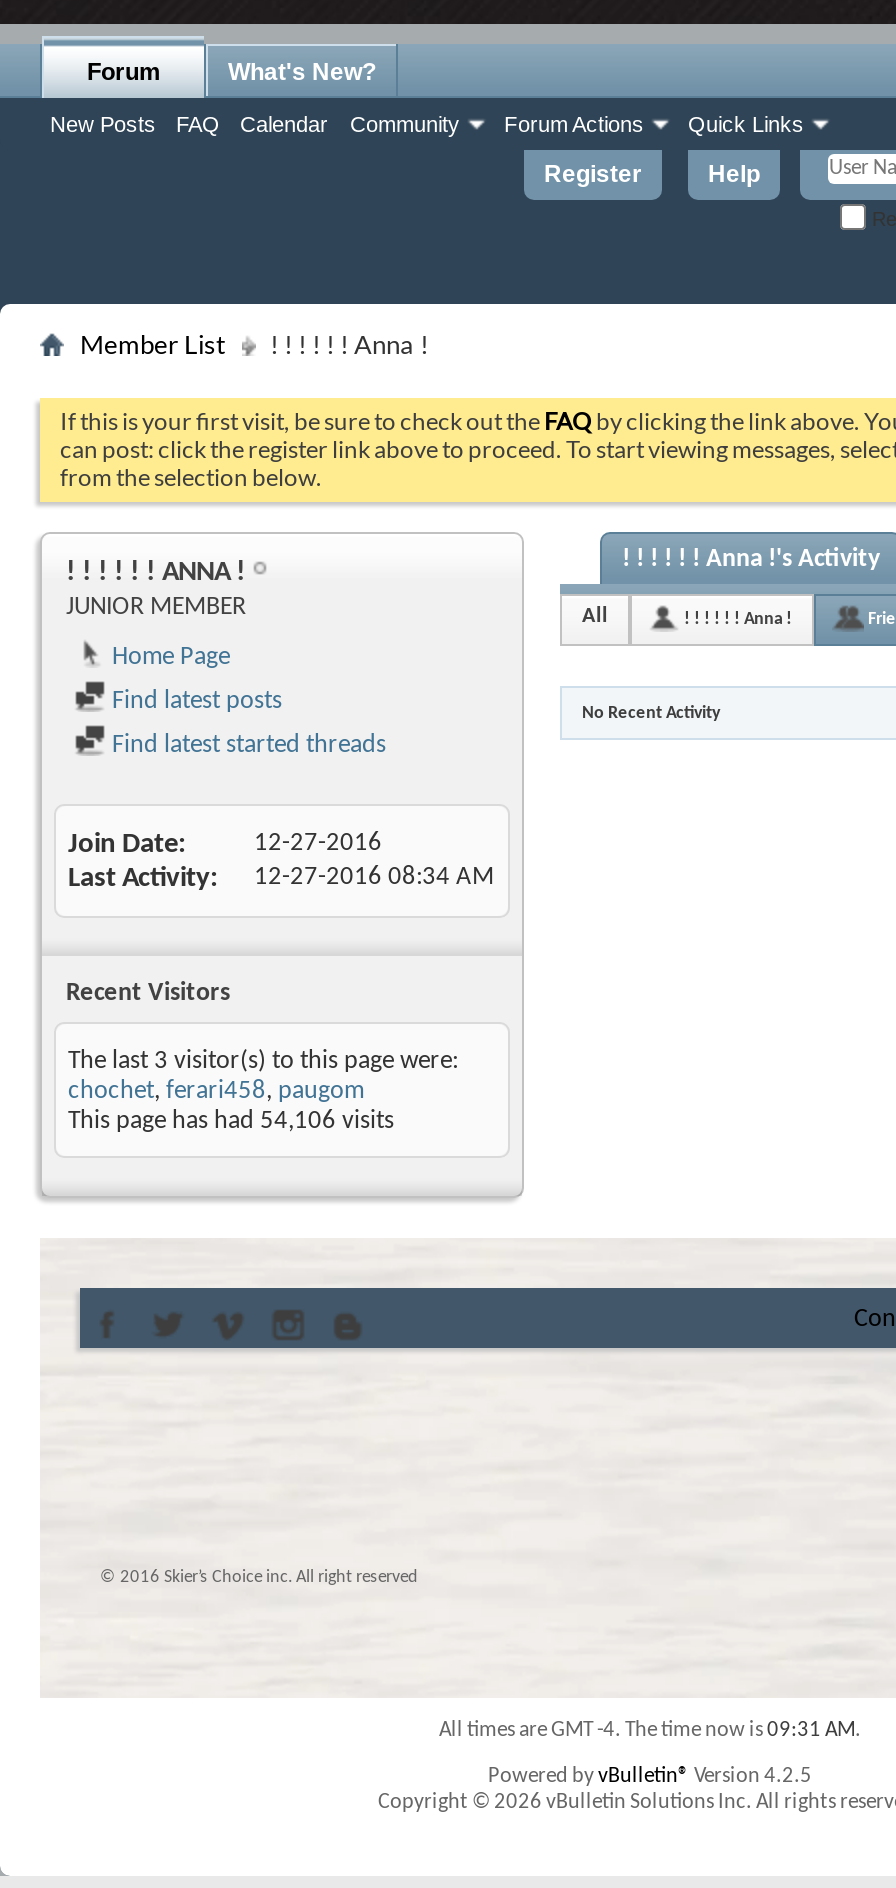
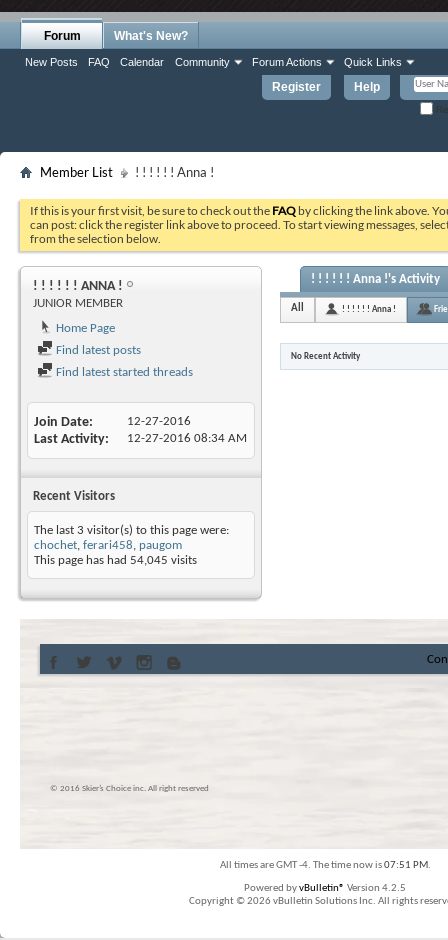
[68,1108,394,1134] This page has had 54,106 visits -> [34,554,197,567] This page has had 54,045 visits
[439,1720,861,1742] All times are GMT -4. The time now is 09:31 AM. -> [219,860,430,871] All times are GMT -4. The time now is 07:51 PM.

